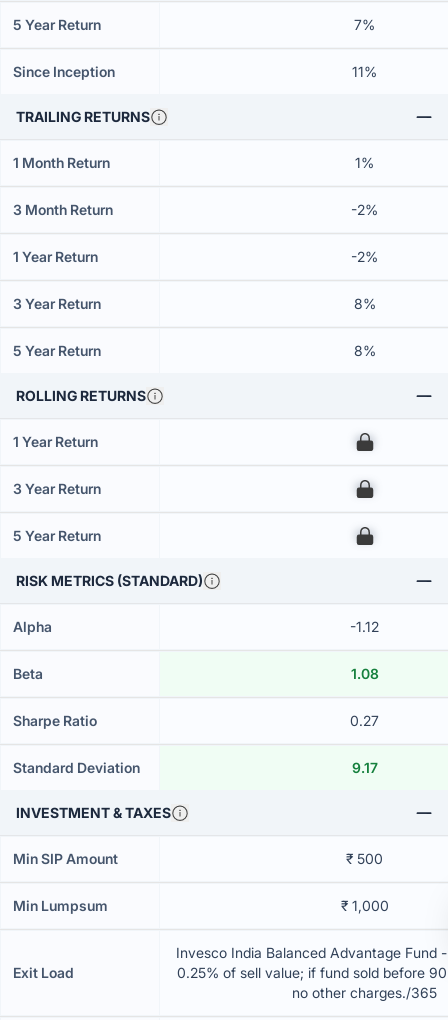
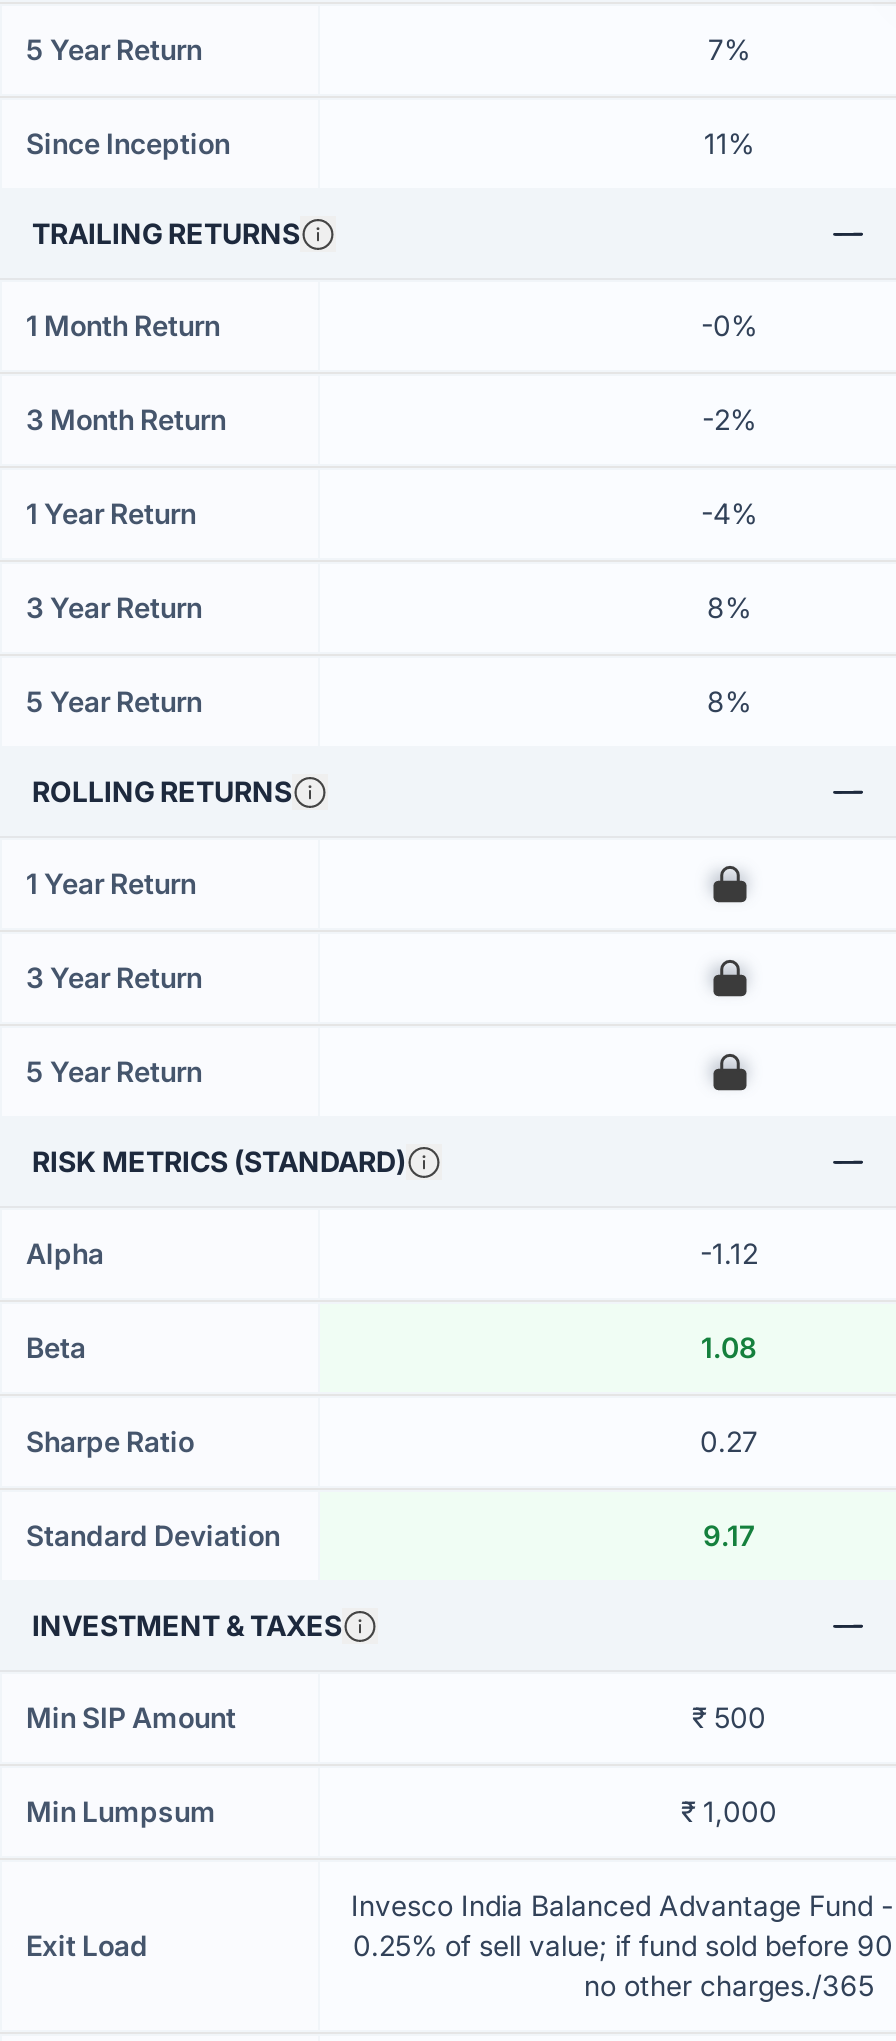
[355,154,374,171] 1% -> [701,308,757,342] -0%
[351,248,378,265] -2% -> [701,496,757,530] -4%

